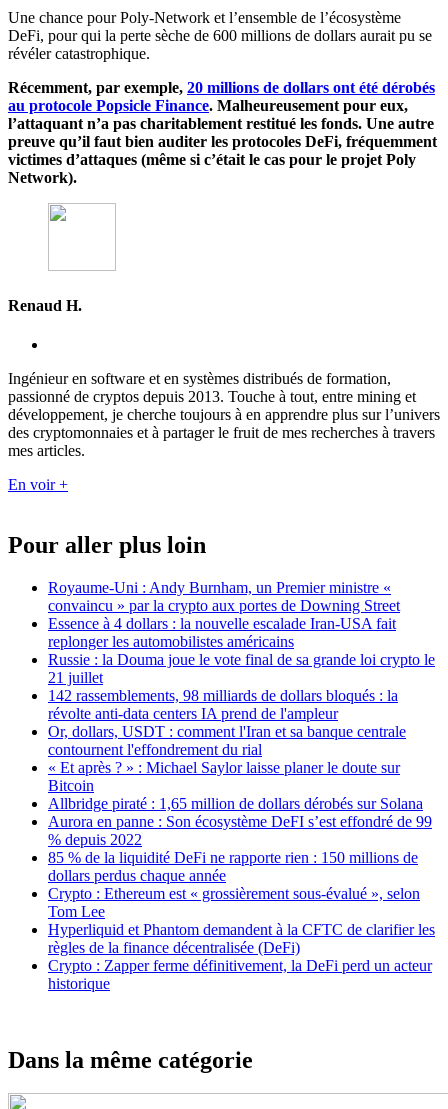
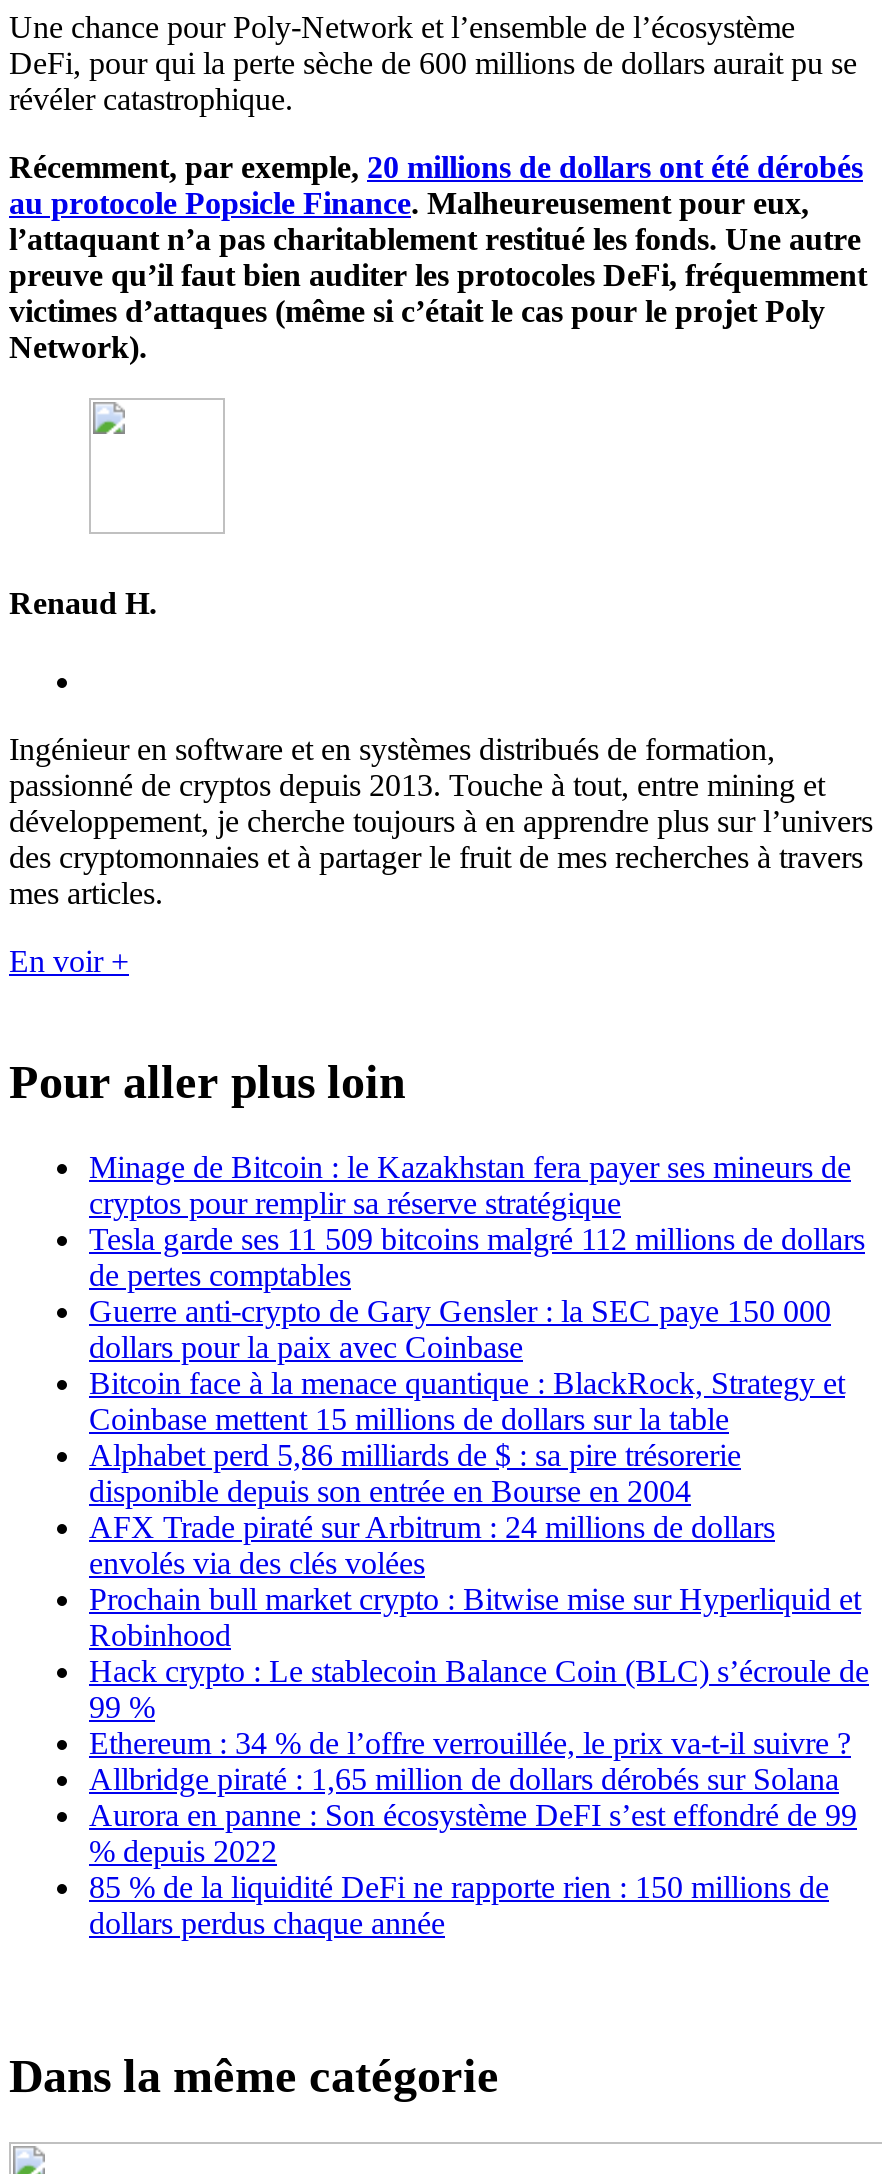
[48,579,435,794] Royaume-Uni : Andy Burnham, un Premier ministre « | convaincu » par la crypto aux portes de Downing Street | Essence à 4 dollars : la nouvelle escalade Iran-USA fait | replonger les automobilistes américains | Russie : la Douma joue le vote final de sa grande loi crypto le | 21 juillet | 142 rassemblements, 98 milliards de dollars bloqués : la | révolte anti-data centers IA prend de l'ampleur | Or, dollars, USDT : comment l'Iran et sa banque centrale | contournent l'effondrement du rial | « Et après ? » : Michael Saylor laisse planer le doute sur | Bitcoin -> [89,1149,869,1759] Minage de Bitcoin : le Kazakhstan fera payer ses mineurs de | cryptos pour remplir sa réserve stratégique | Tesla garde ses 11 509 bitcoins malgré 112 millions de dollars | de pertes comptables | Guerre anti-crypto de Gary Gensler : la SEC paye 150 000 | dollars pour la paix avec Coinbase | Bitcoin face à la menace quantique : BlackRock, Strategy et | Coinbase mettent 15 millions de dollars sur la table | Alphabet perd 5,86 milliards de $ : sa pire trésorerie | disponible depuis son entrée en Bourse en 2004 | AFX Trade piraté sur Arbitrum : 24 millions de dollars | envolés via des clés volées | Prochain bull market crypto : Bitwise mise sur Hyperliquid et | Robinhood | Hack crypto : Le stablecoin Balance Coin (BLC) s’écroule de | 99 % | Ethereum : 34 % de l’offre verrouillée, le prix va-t-il suivre ?
moved [48,795,432,884] -> [89,1761,857,1939]: Allbridge piraté : 1,65 million de dollars dérobés sur Solana | Aurora en panne : Son écosystème DeFI s’est effondré de 99 | % depuis 2022 | 85 % de la liquidité DeFi ne rapporte rien : 150 millions de | dollars perdus chaque année
[48,885,435,992] Crypto : Ethereum est « grossièrement sous-évalué », selon | Tom Lee | Hyperliquid et Phantom demandent à la CFTC de clarifier les | règles de la finance décentralisée (DeFi) | Crypto : Zapper ferme définitivement, la DeFi perd un acteur | historique -> none

